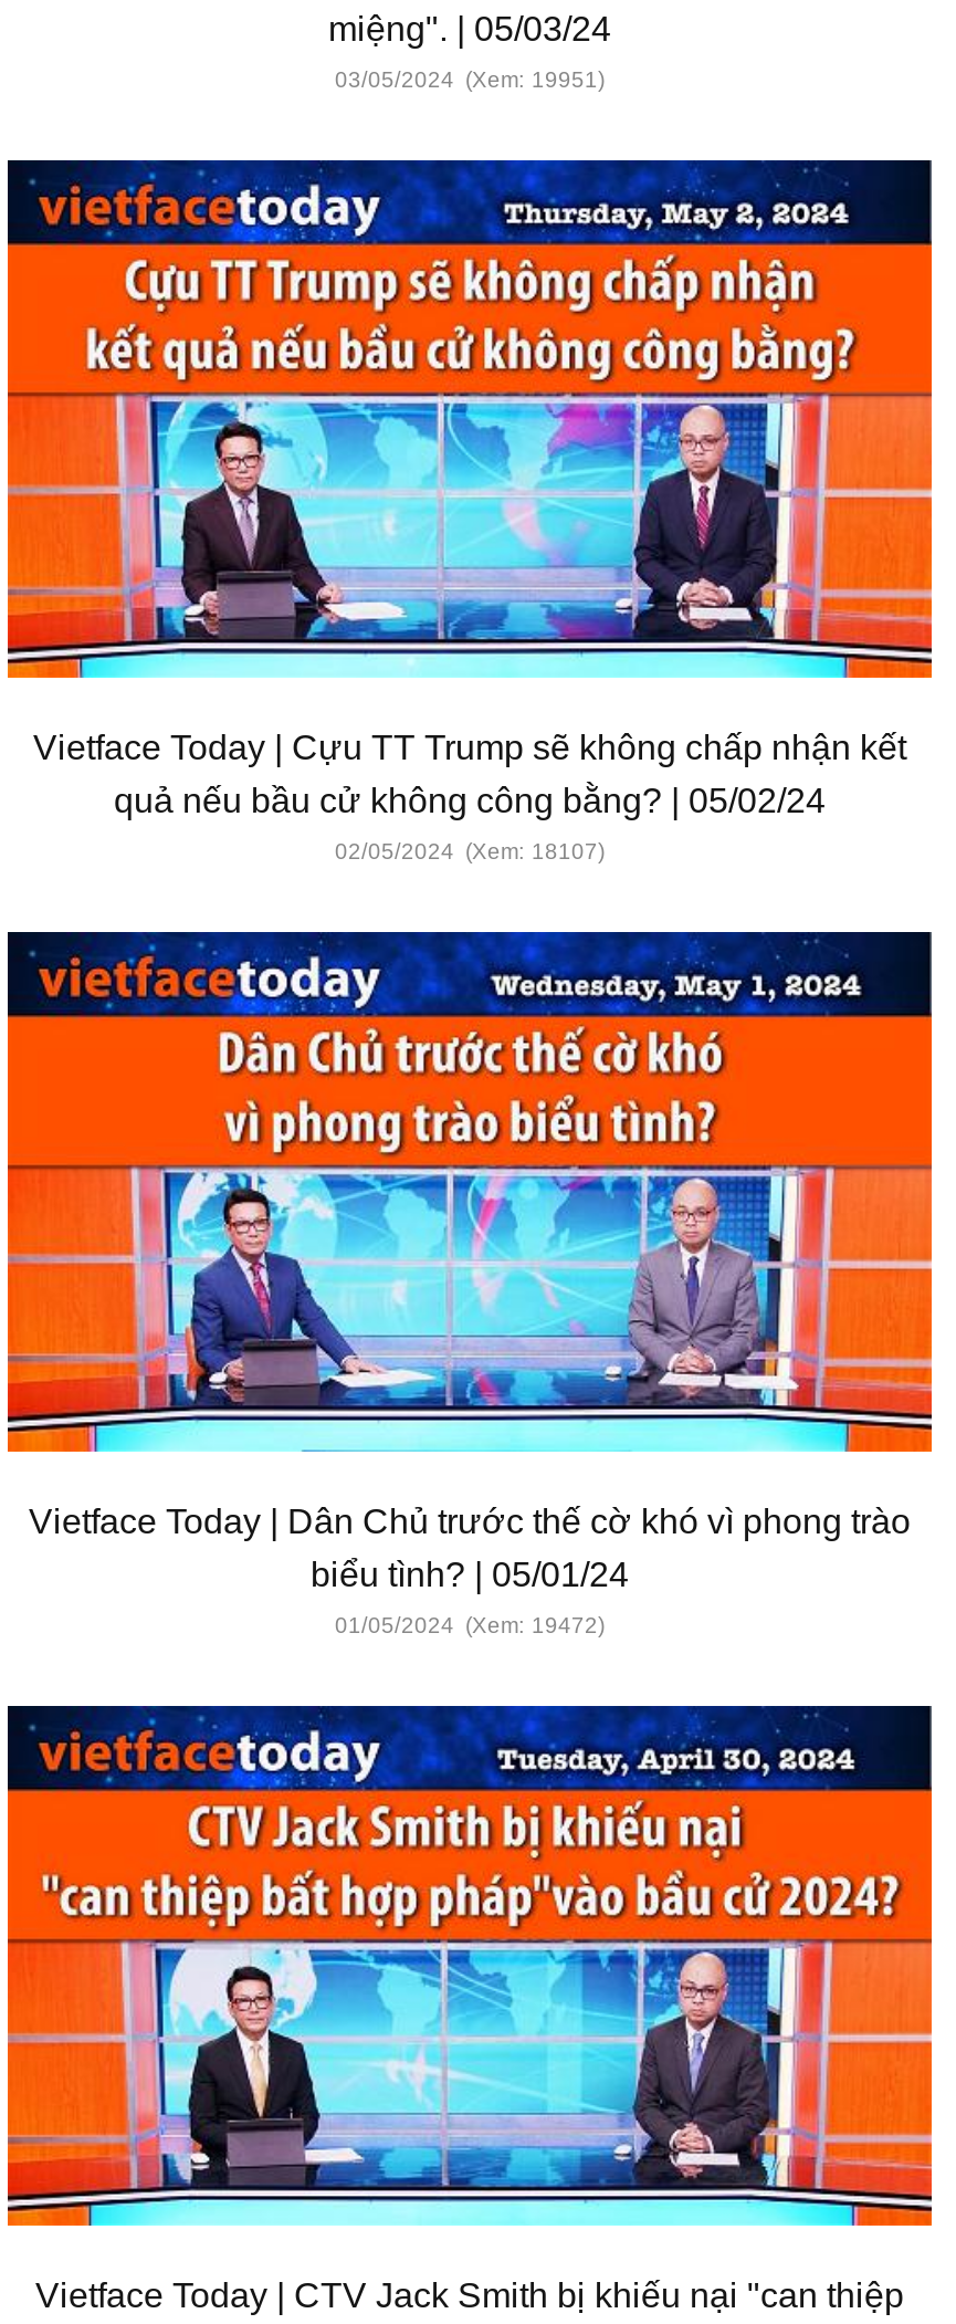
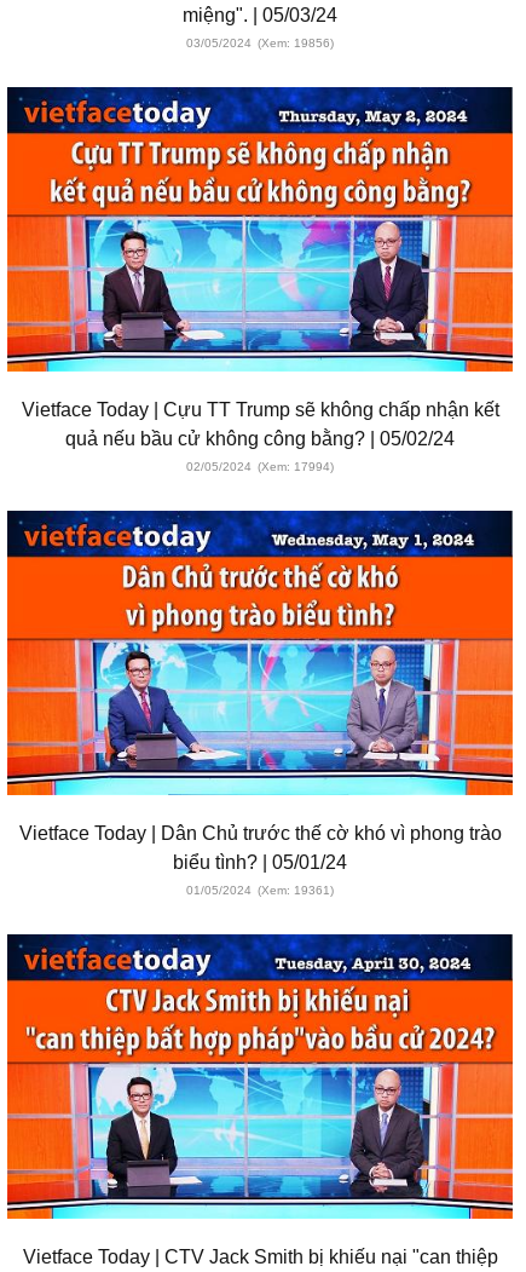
[335,66,605,90] 03/05/2024 (Xem: 19951) -> [186,36,334,49] 03/05/2024 (Xem: 19856)
[335,840,605,864] 02/05/2024 (Xem: 18107) -> [186,460,334,473] 02/05/2024 (Xem: 17994)
[335,1613,605,1638] 01/05/2024 (Xem: 19472) -> [186,883,334,896] 01/05/2024 (Xem: 19361)

